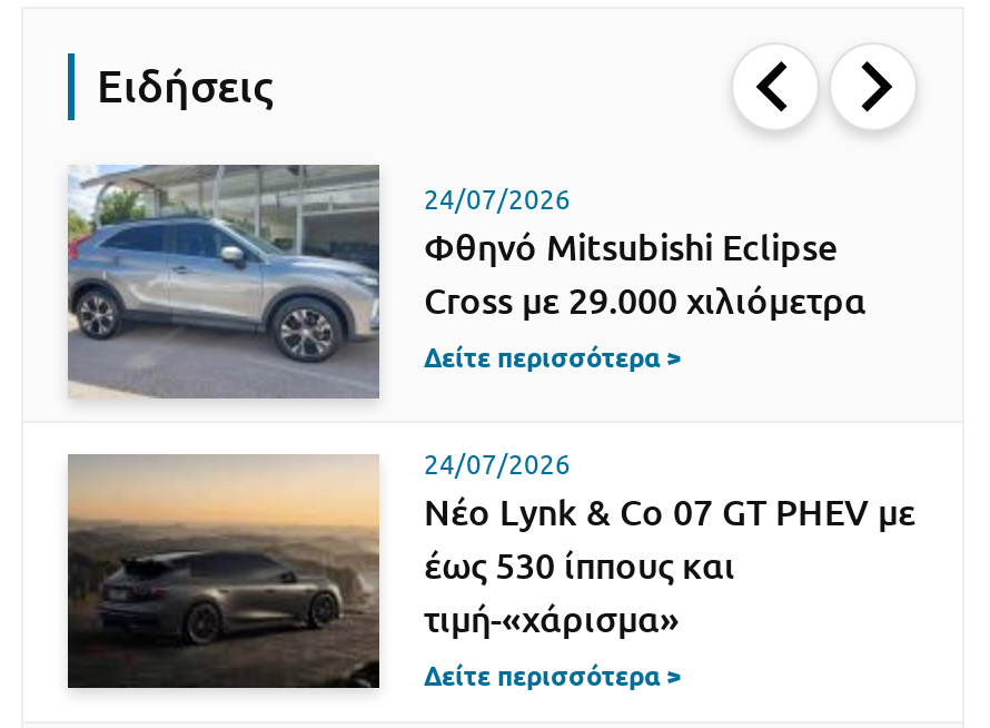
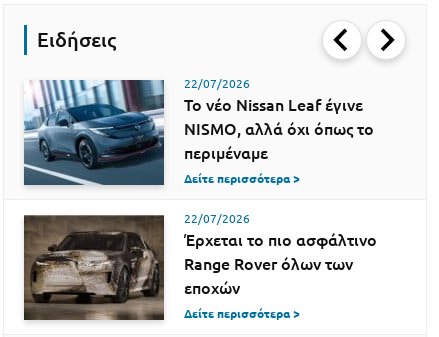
[66,161,867,402] [image] | 24/07/2026 | Φθηνό Mitsubishi Eclipse | Cross με 29.000 χιλιόμετρα -> [24,77,374,190] [image] | 22/07/2026 | Το νέο Nissan Leaf έγινε | NISMO, αλλά όχι όπως το | περιμέναμε
[68,449,915,689] [image] | 24/07/2026 | Νέο Lynk & Co 07 GT PHEV με | έως 530 ίππους και | τιμή-«χάρισμα» -> [24,212,377,320] [image] | 22/07/2026 | Έρχεται το πιο ασφάλτινο | Range Rover όλων των | εποχών

